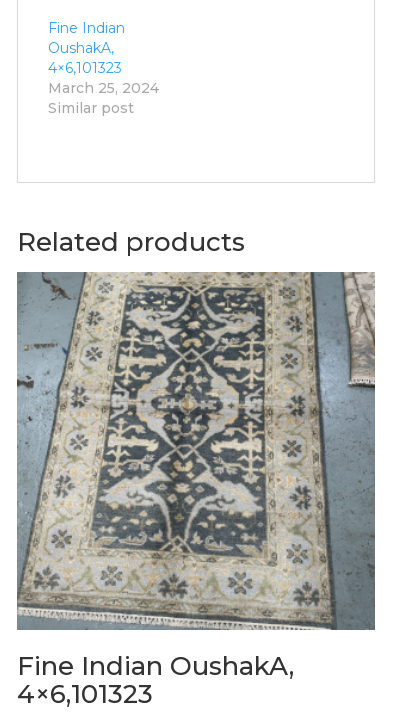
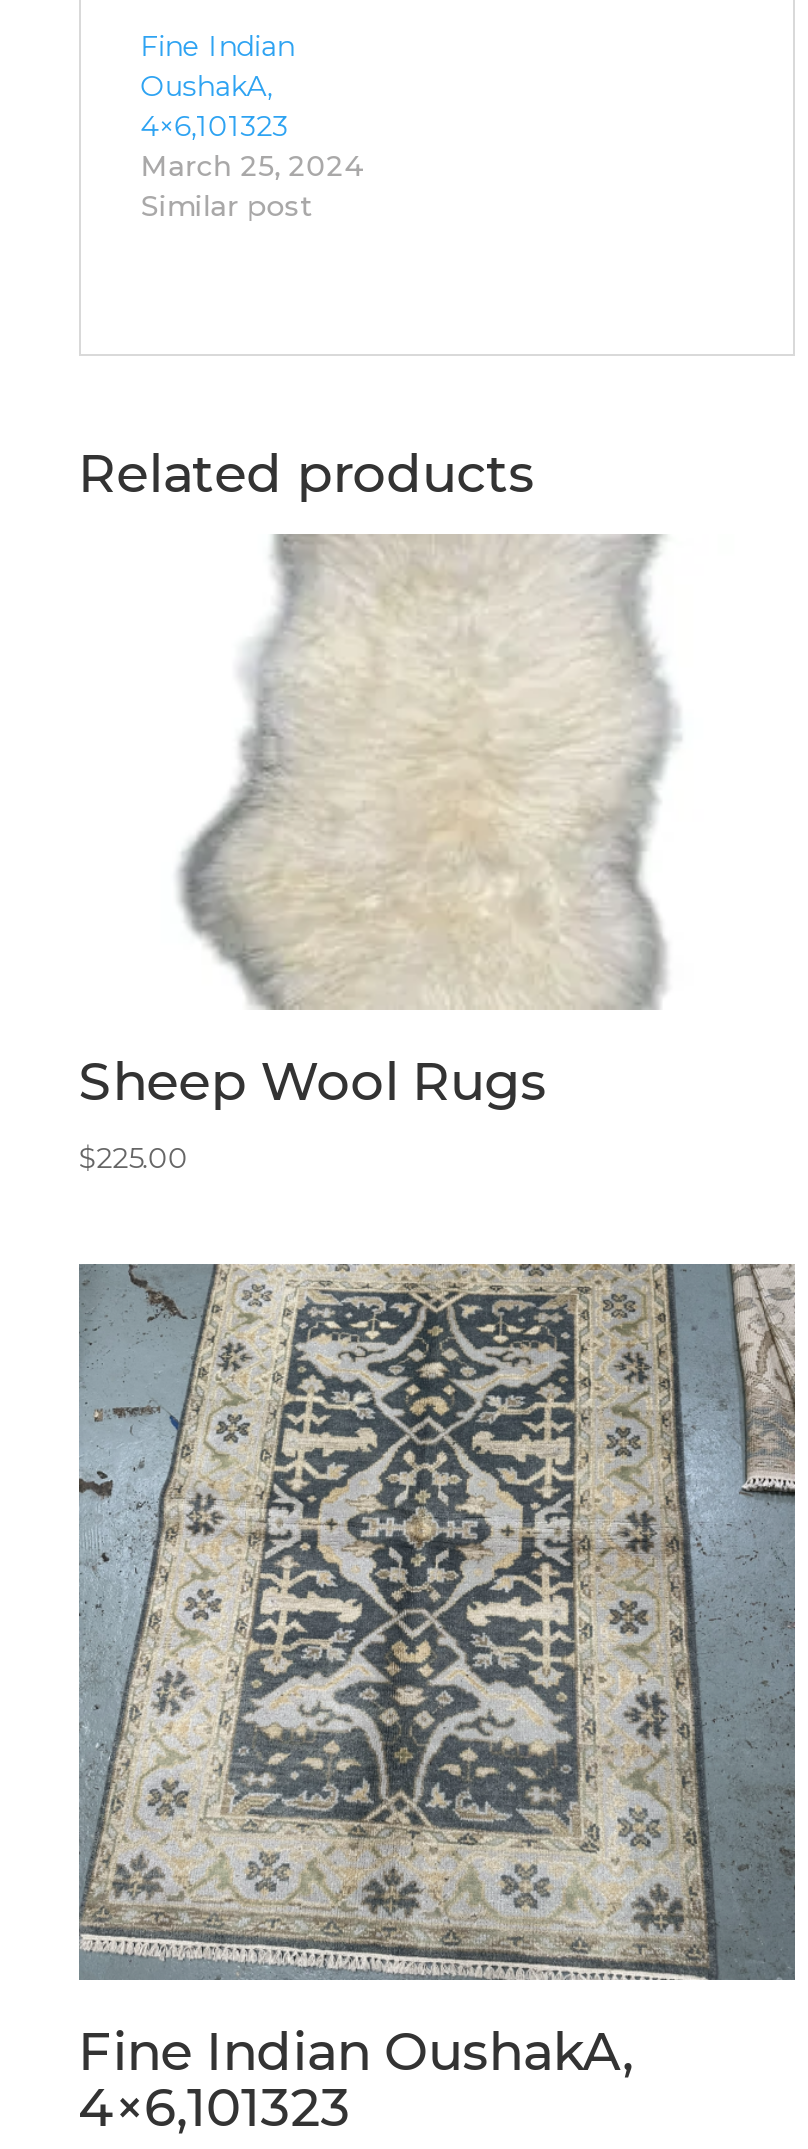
none -> [79,534,681,1175] [image] | Sheep Wool Rugs | $225.00

